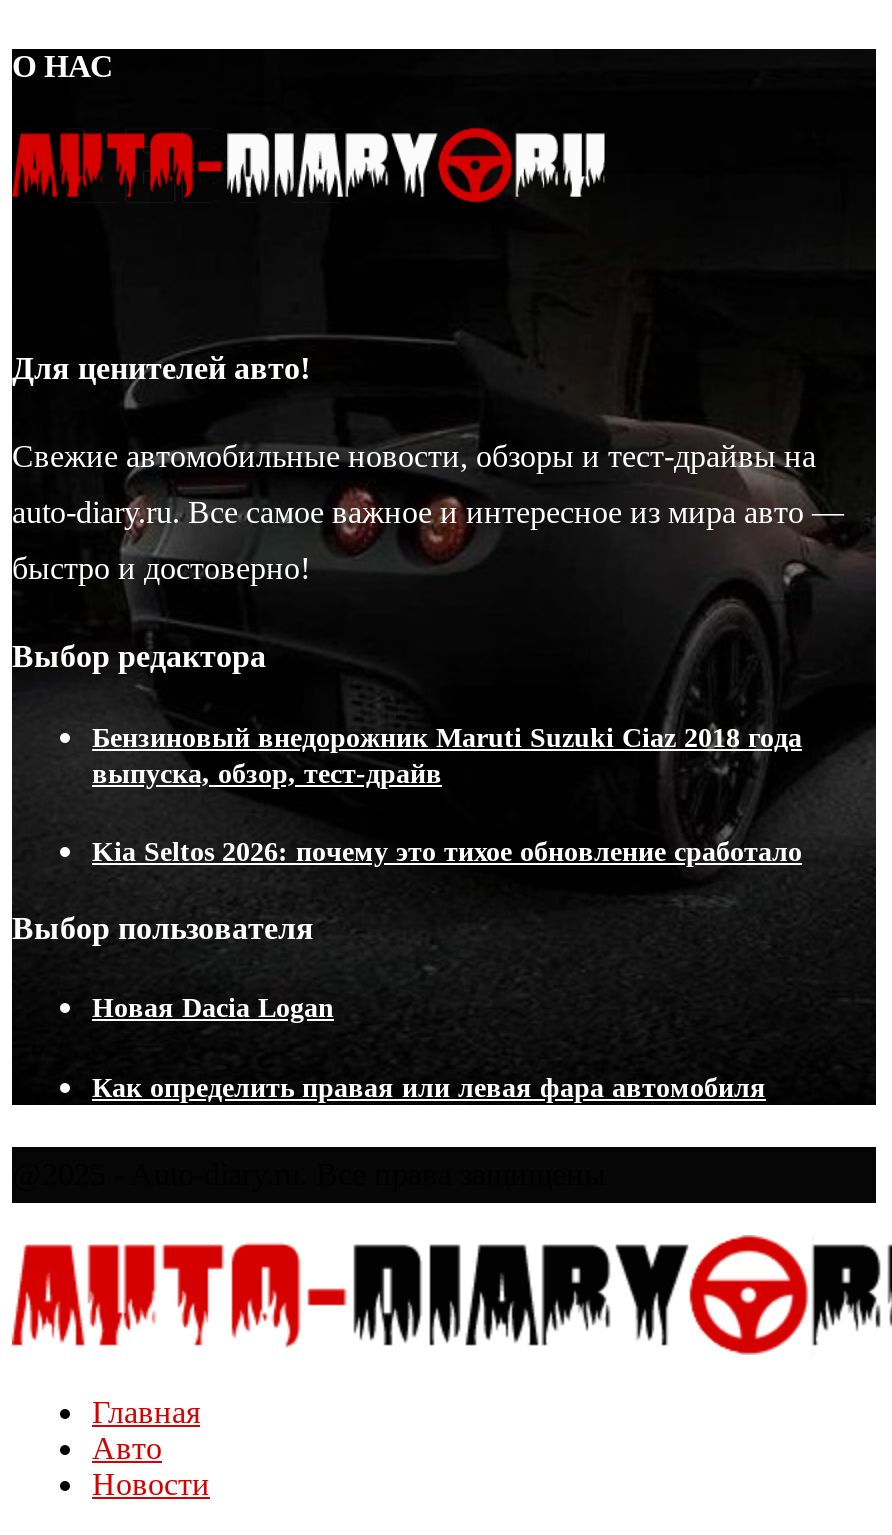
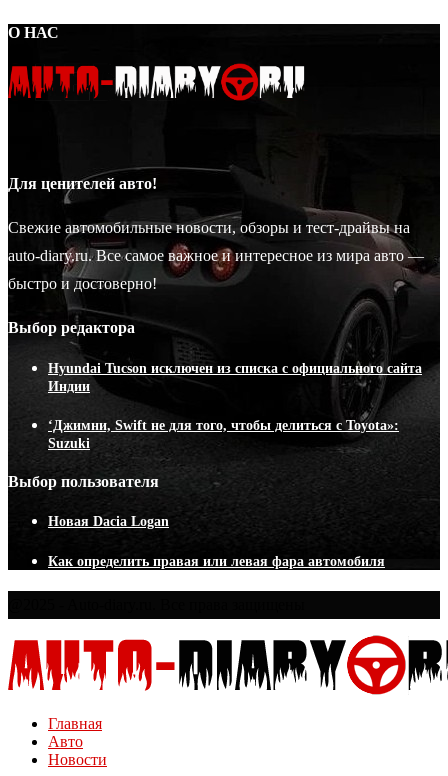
[92,722,802,788] Бензиновый внедорожник Maruti Suzuki Ciaz 2018 года | выпуска, обзор, тест-драйв -> [48,361,422,394] Hyundai Tucson исключен из списка с официального сайта | Индии
[92,837,802,867] Kia Seltos 2026: почему это тихое обновление сработало -> [48,418,399,451] ‘Джимни, Swift не для того, чтобы делиться с Toyota»: | Suzuki

